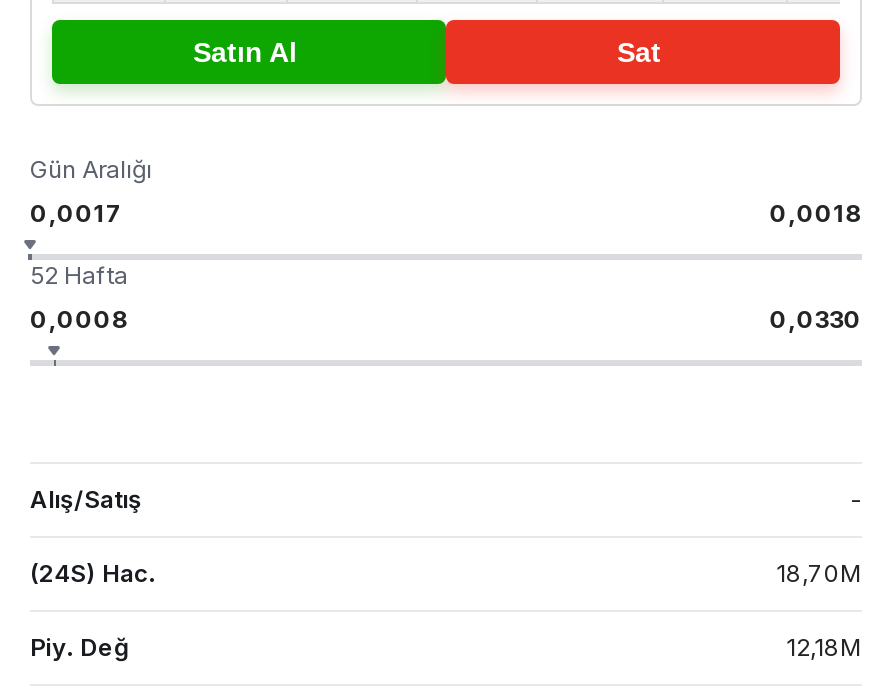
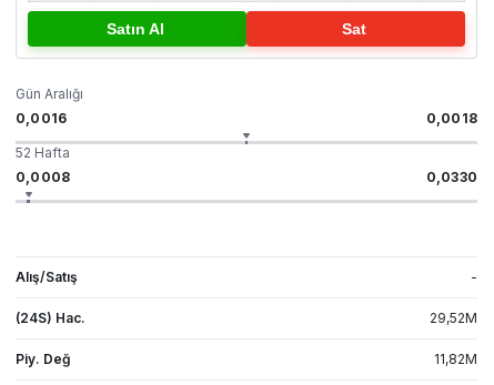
[30,198,122,228] 0,0017 -> [16,110,67,126] 0,0016
[776,558,862,588] 18,70M -> [430,309,477,326] 29,52M
[786,632,862,662] 12,18M -> [434,350,477,367] 11,82M

